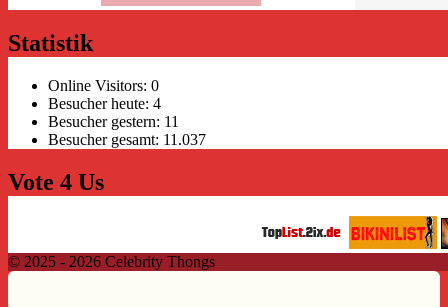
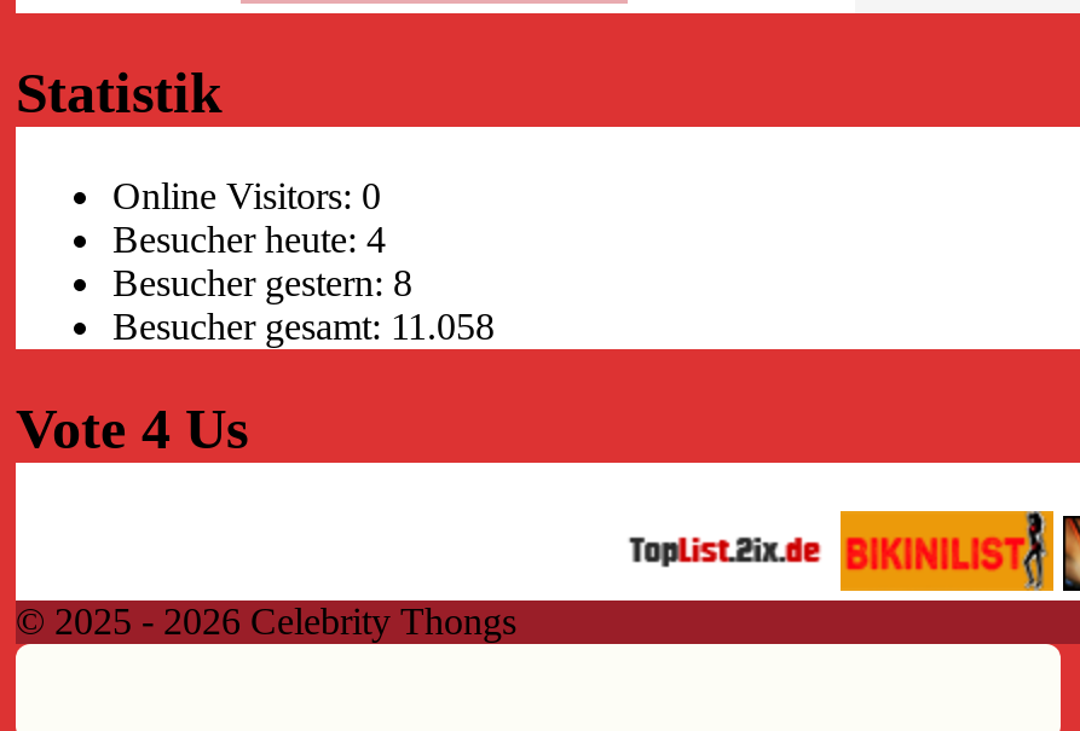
[48,113,179,130] Besucher gestern: 11 -> [112,262,412,303] Besucher gestern: 8
[48,131,206,148] Besucher gesamt: 11.037 -> [112,305,495,346] Besucher gesamt: 11.058

